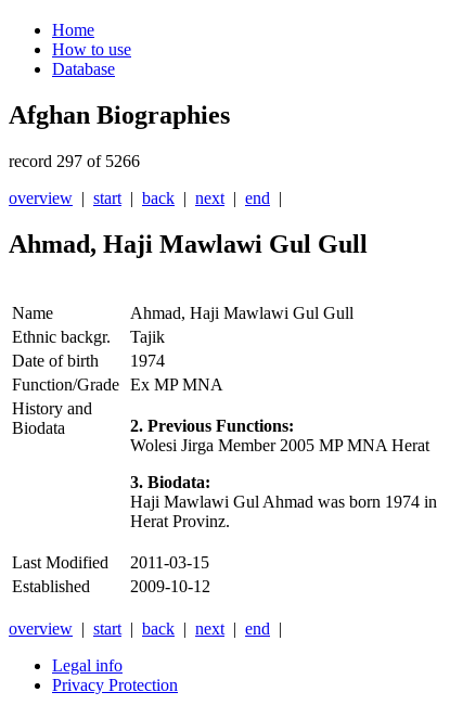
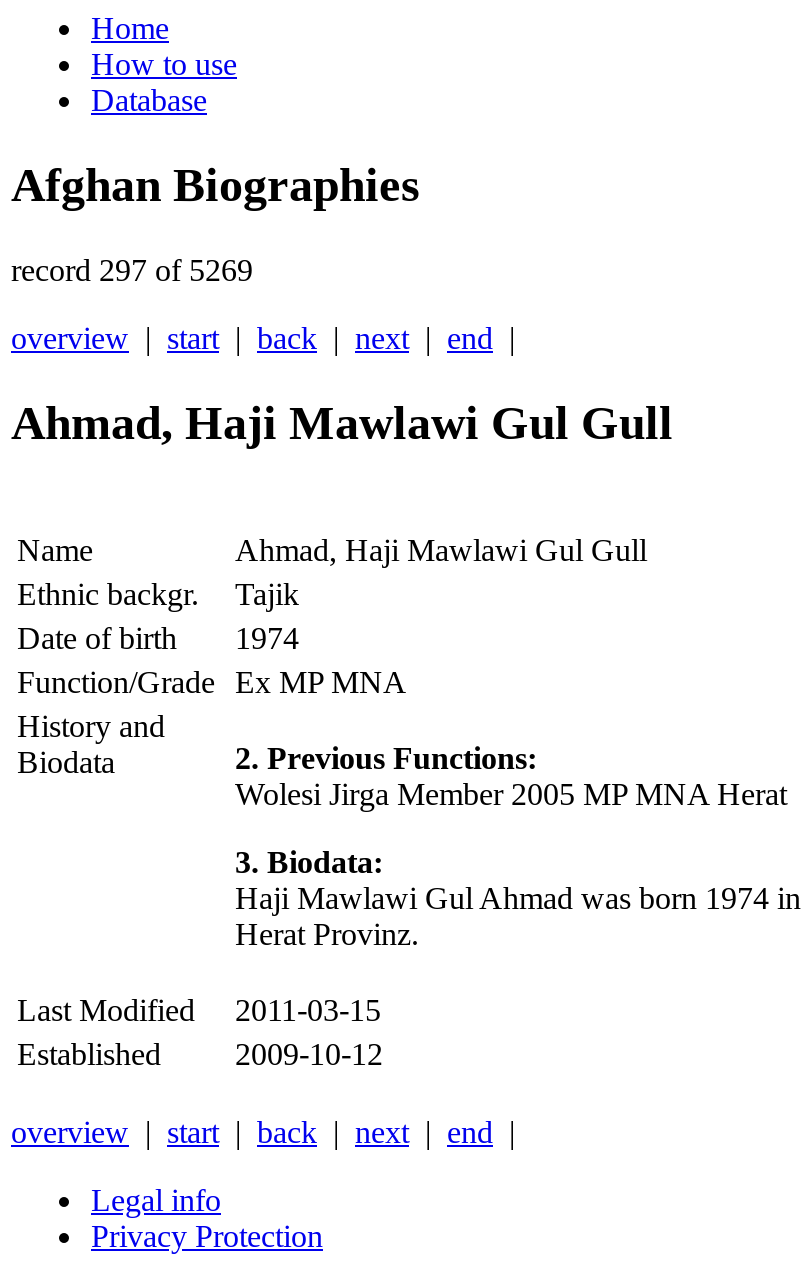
[9,152,140,171] record 297 of 5266 -> [11,253,253,287] record 297 of 5269

